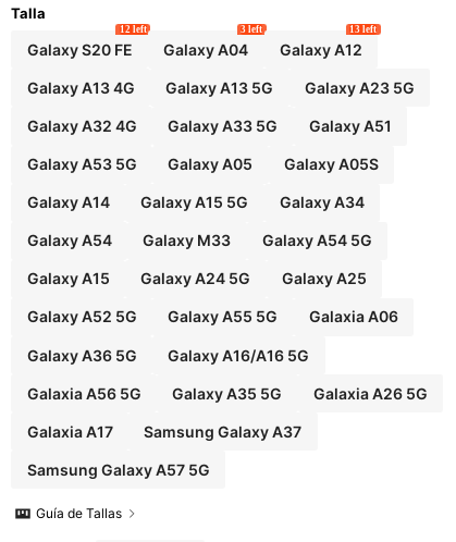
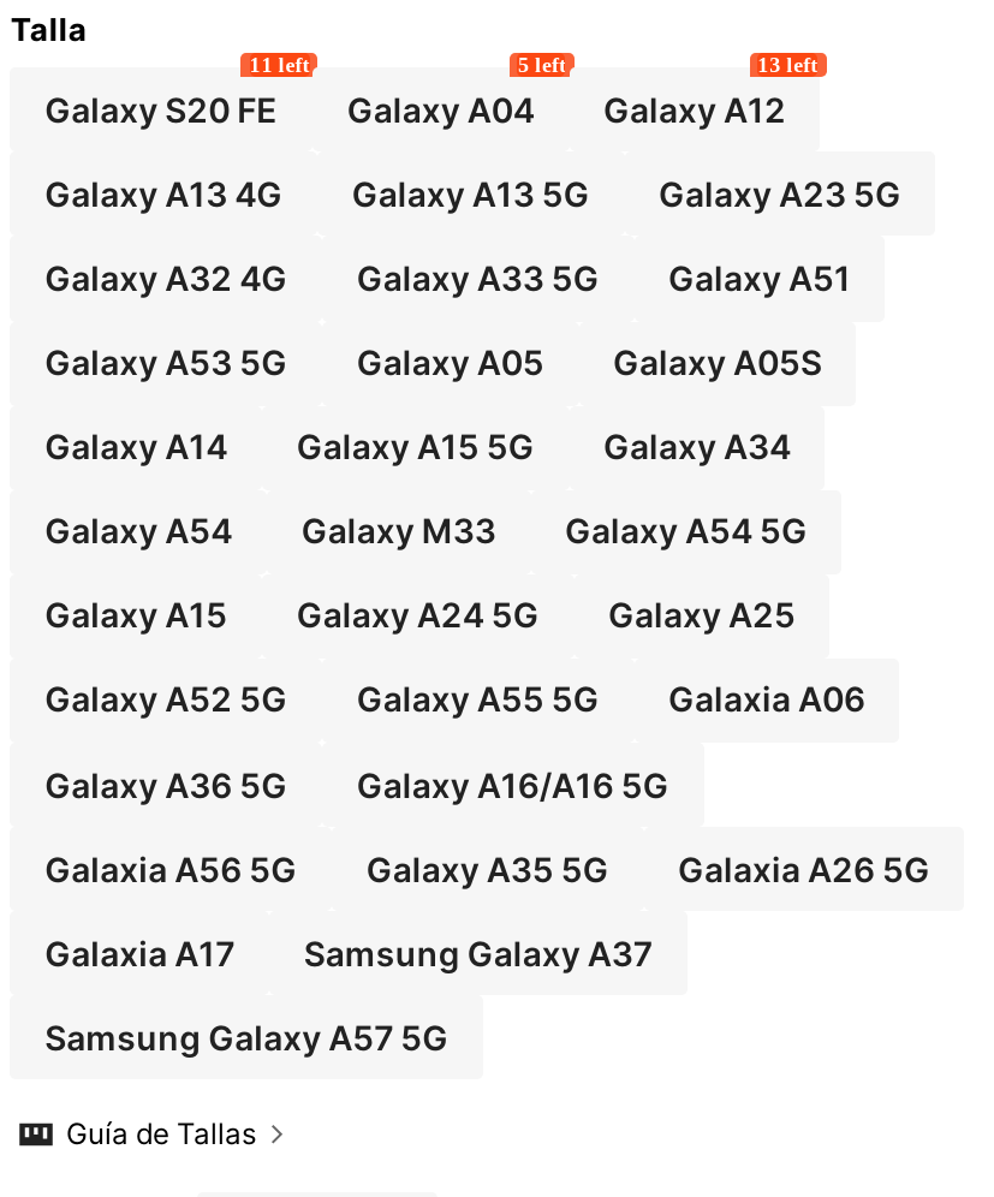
[119,24,147,35] 12 left -> [250,53,310,77] 11 left
[241,24,263,35] 3 left -> [518,53,566,77] 5 left

